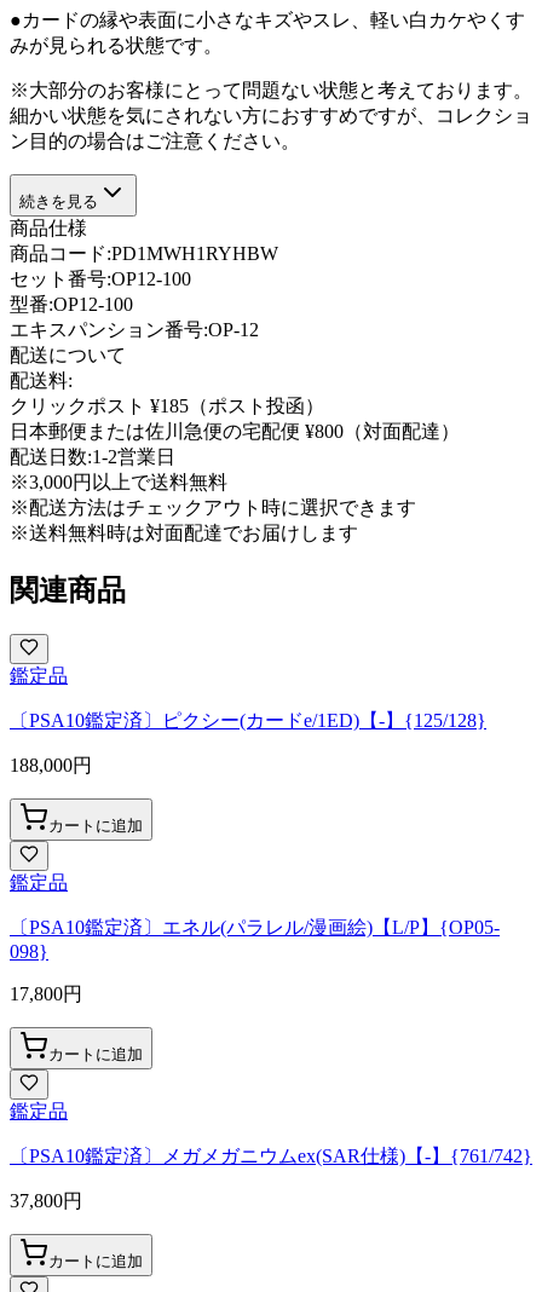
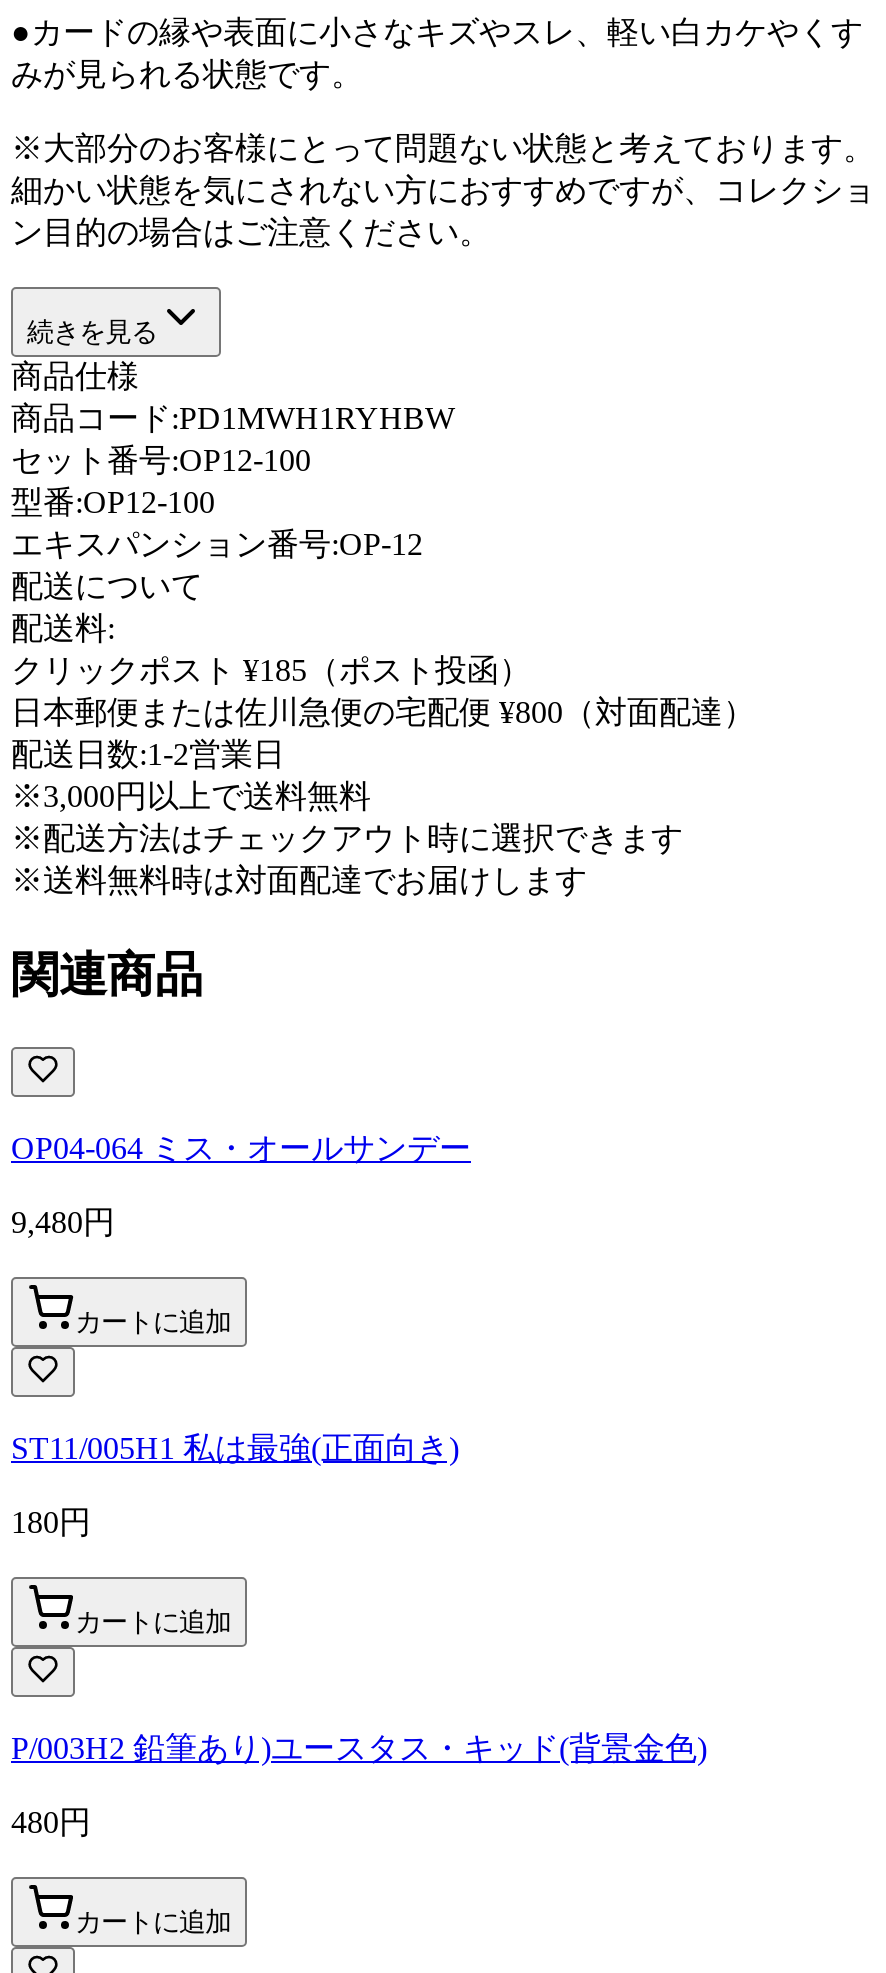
[10,666,486,776] 鑑定品 | 〔PSA10鑑定済〕ピクシー(カードe/1ED)【-】{125/128} | 188,000円 -> [11,1131,471,1239] OP04-064 ミス・オールサンデー | 9,480円
[10,872,500,1004] 鑑定品 | 〔PSA10鑑定済〕エネル(パラレル/漫画絵)【L/P】{OP05- | 098} | 17,800円 -> [11,1431,459,1539] ST11/005H1 私は最強(正面向き) | 180円
[10,1101,532,1211] 鑑定品 | 〔PSA10鑑定済〕メガメガニウムex(SAR仕様)【-】{761/742} | 37,800円 -> [11,1731,707,1839] P/003H2 鉛筆あり)ユースタス・キッド(背景金色) | 480円

